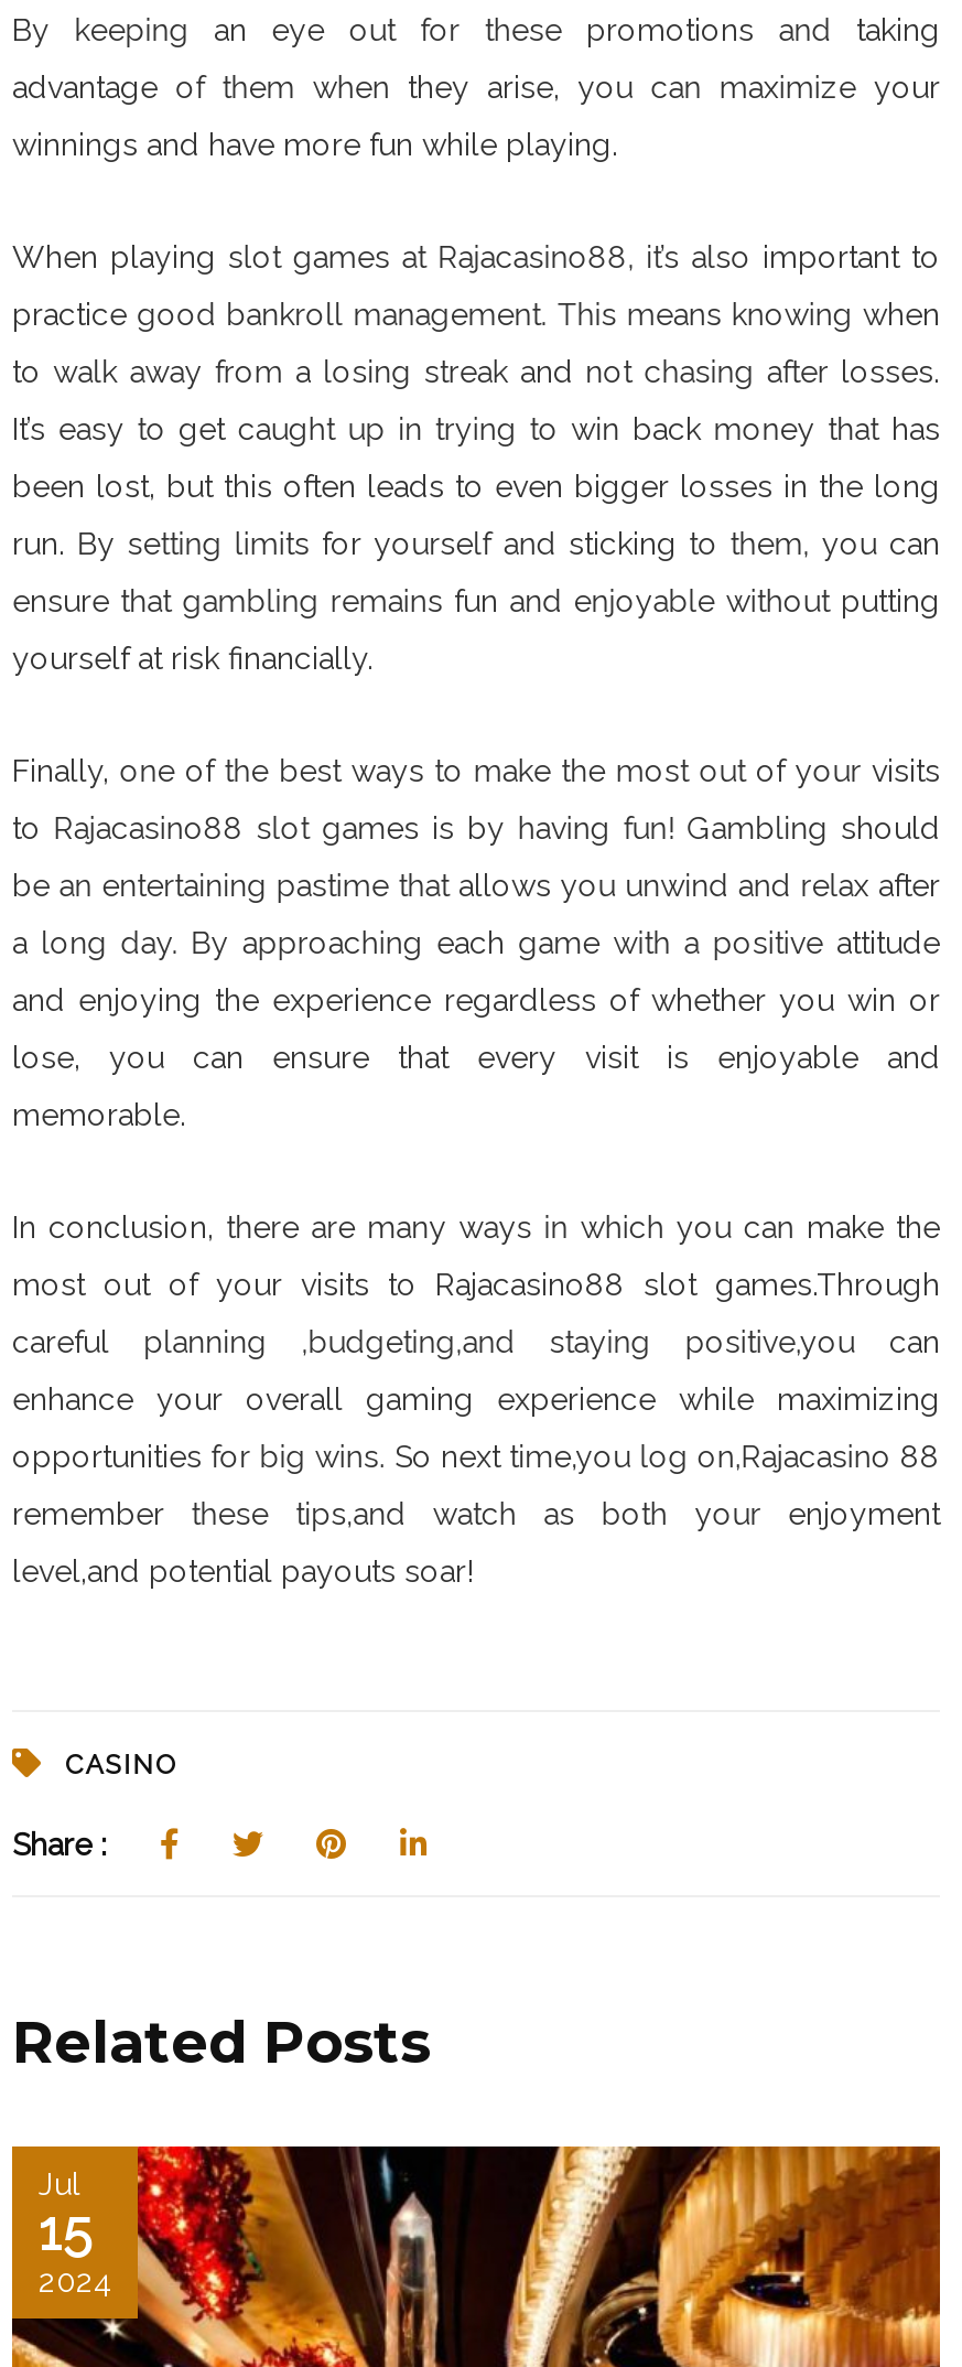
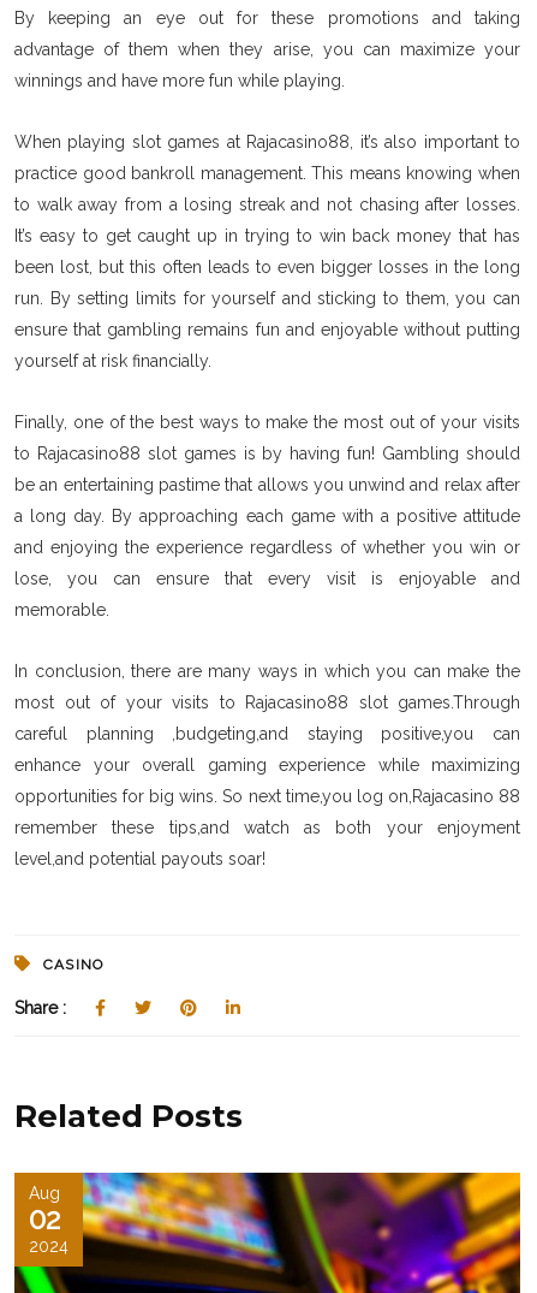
[39,2166,94,2263] Jul | 15 -> [29,1184,60,1236] Aug | 02

